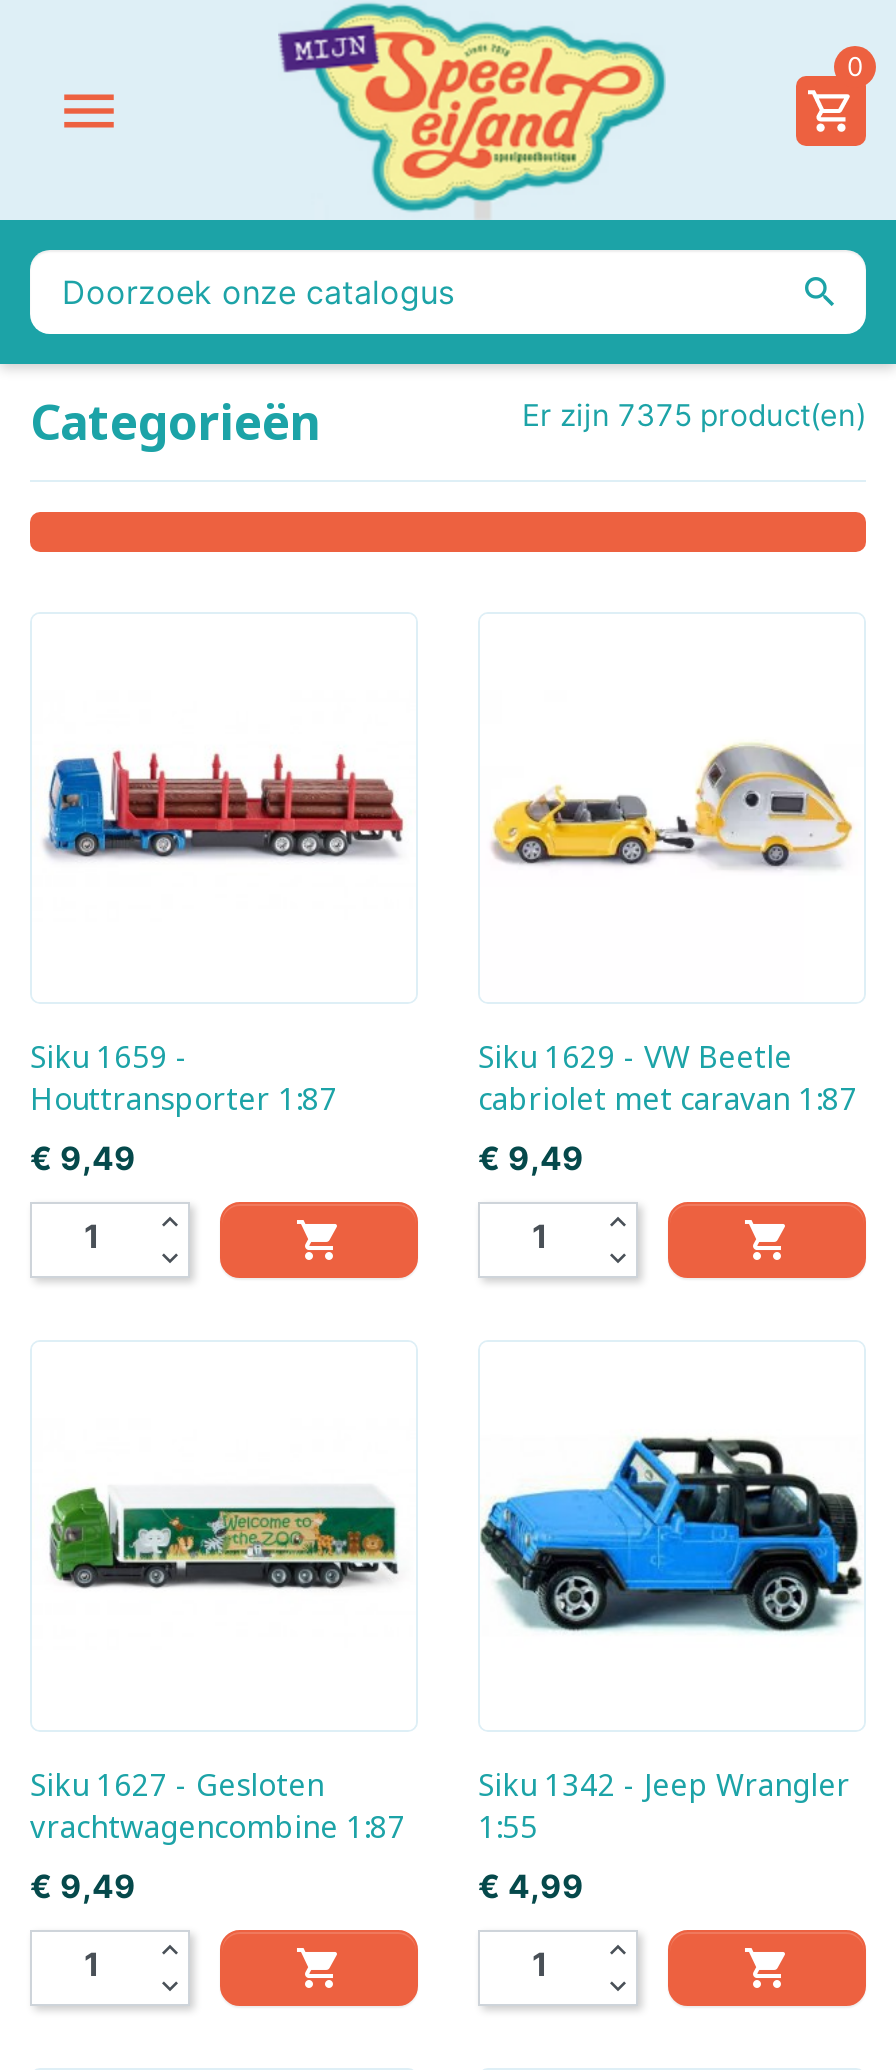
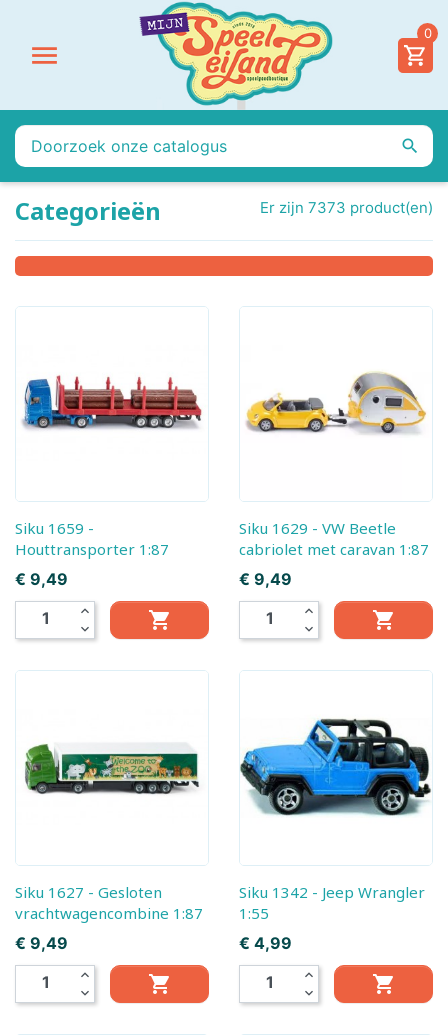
[522,396,866,434] Er zijn 7375 product(en) -> [260,198,433,217] Er zijn 7373 product(en)

